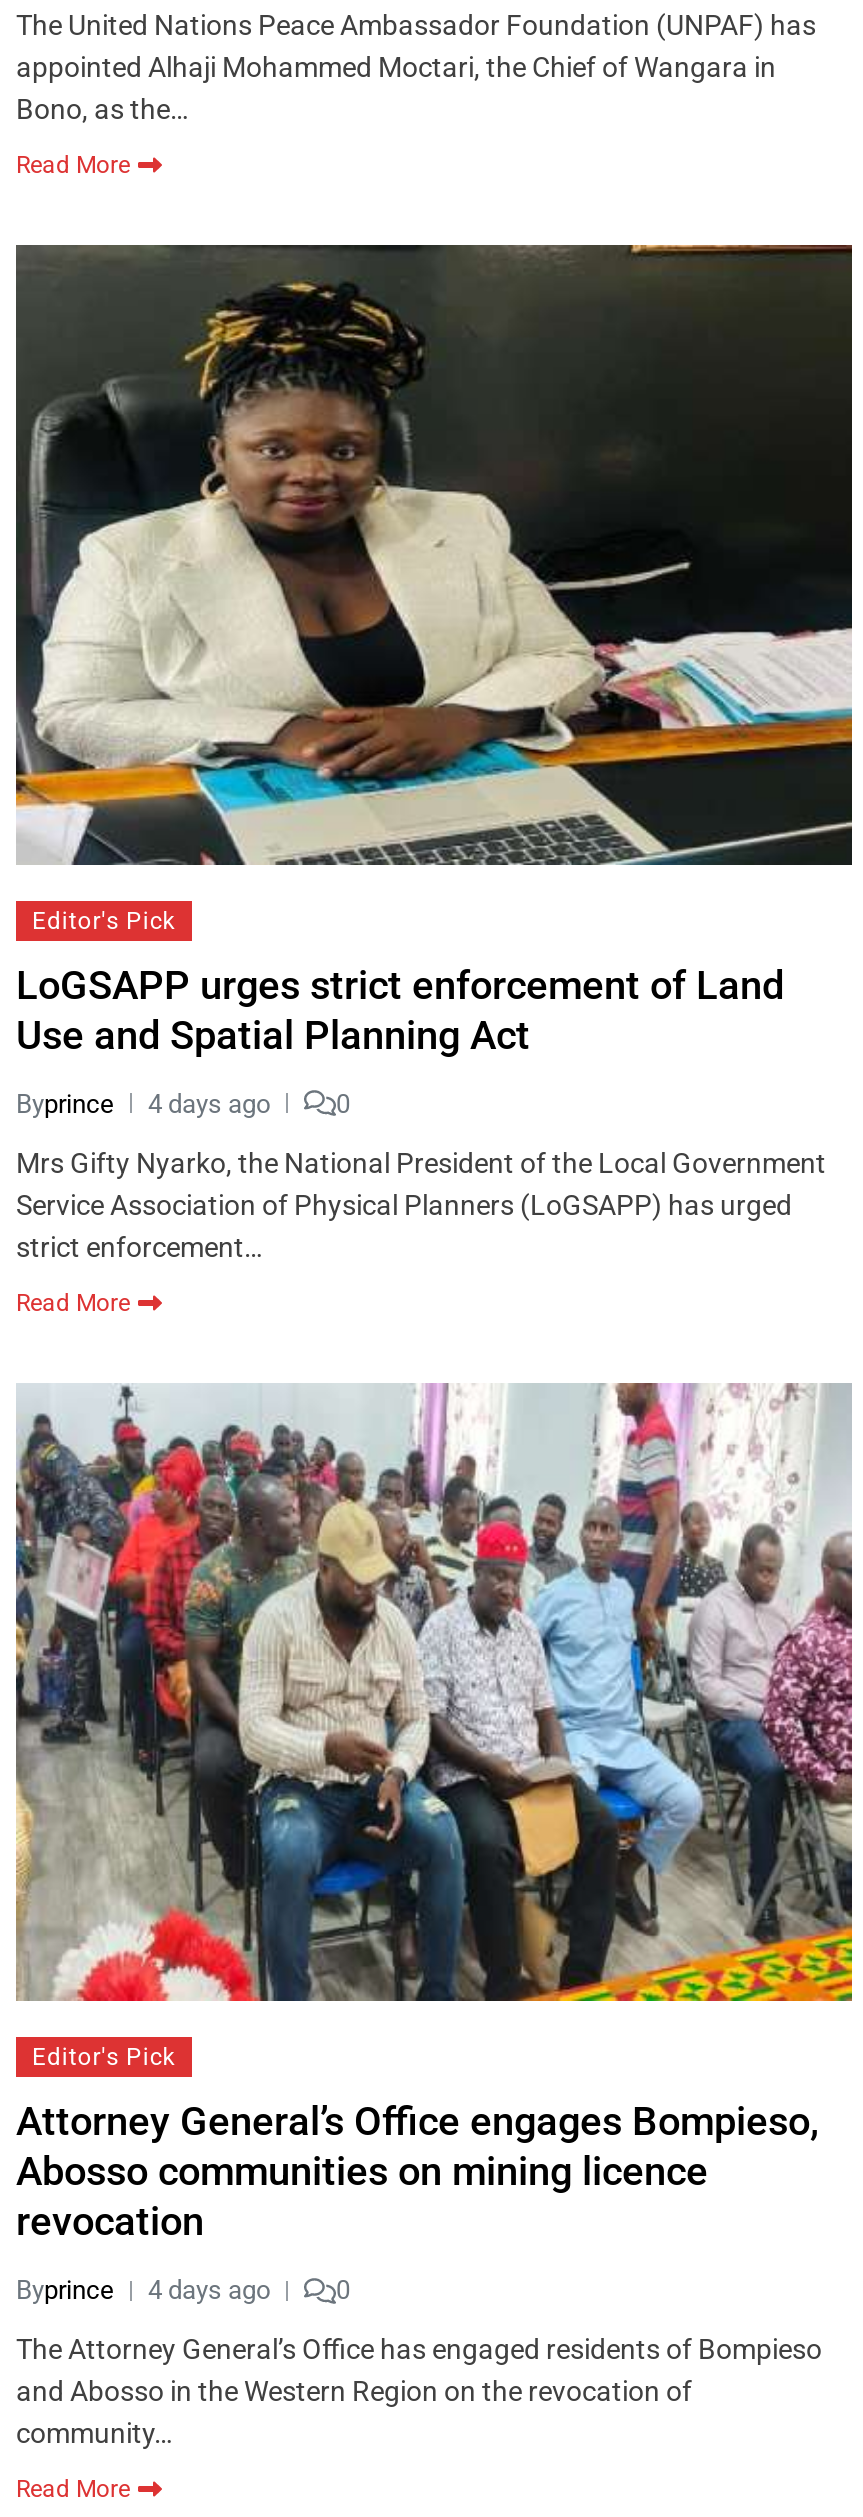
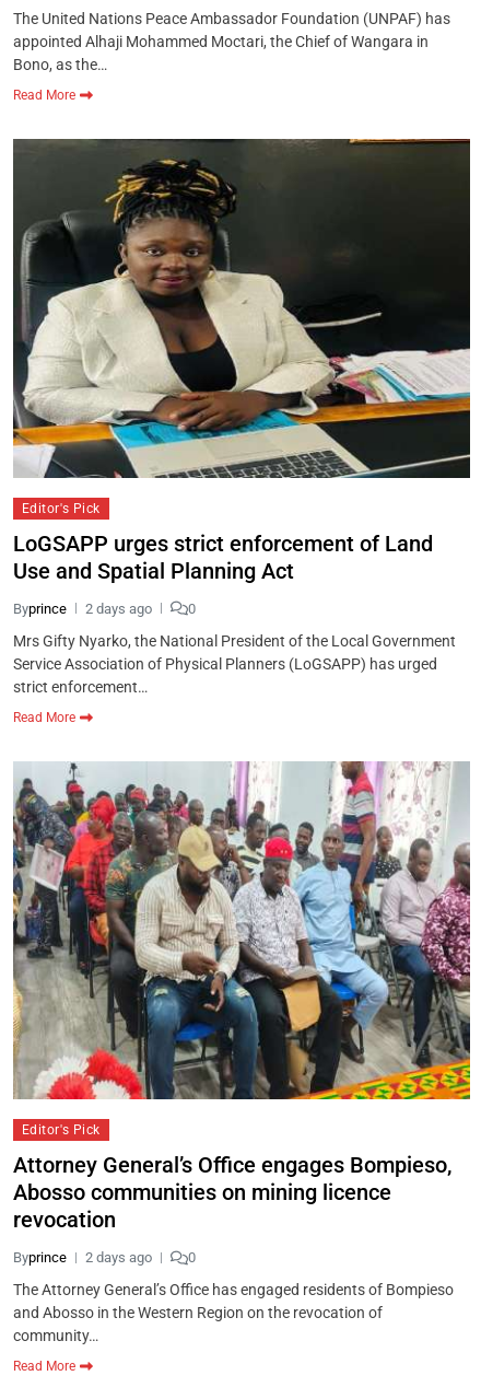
[16,1089,270,1119] Byprince 4 days ago -> [13,600,152,616] Byprince 2 days ago
[16,2276,270,2306] Byprince 4 days ago -> [13,1249,152,1266] Byprince 2 days ago

